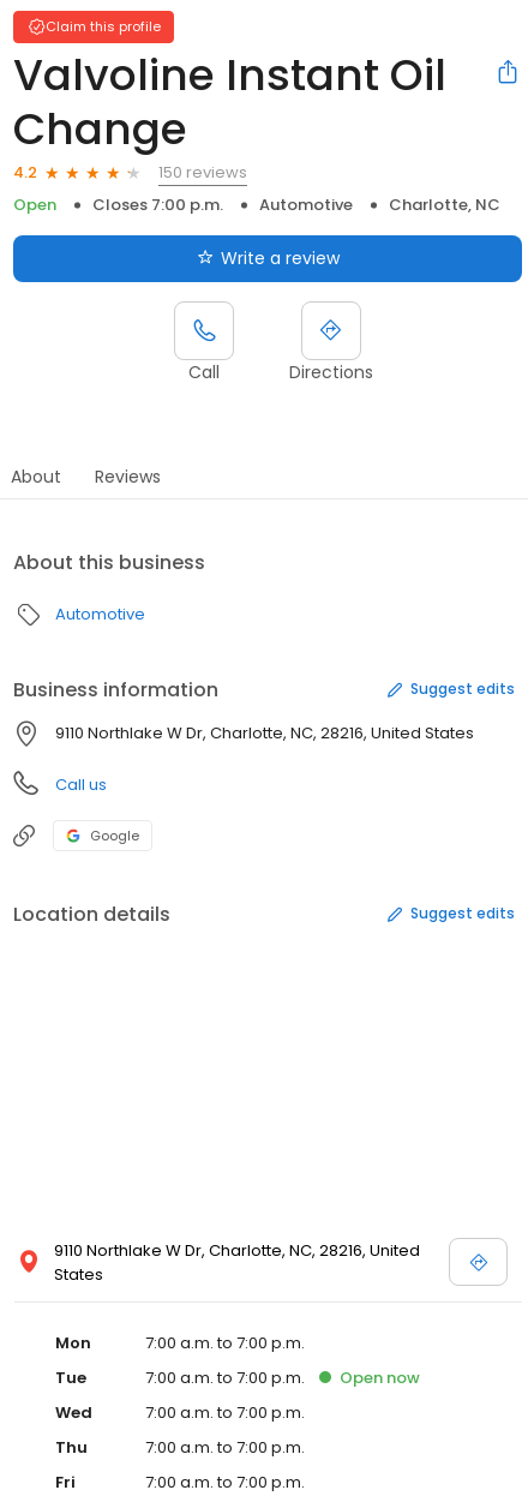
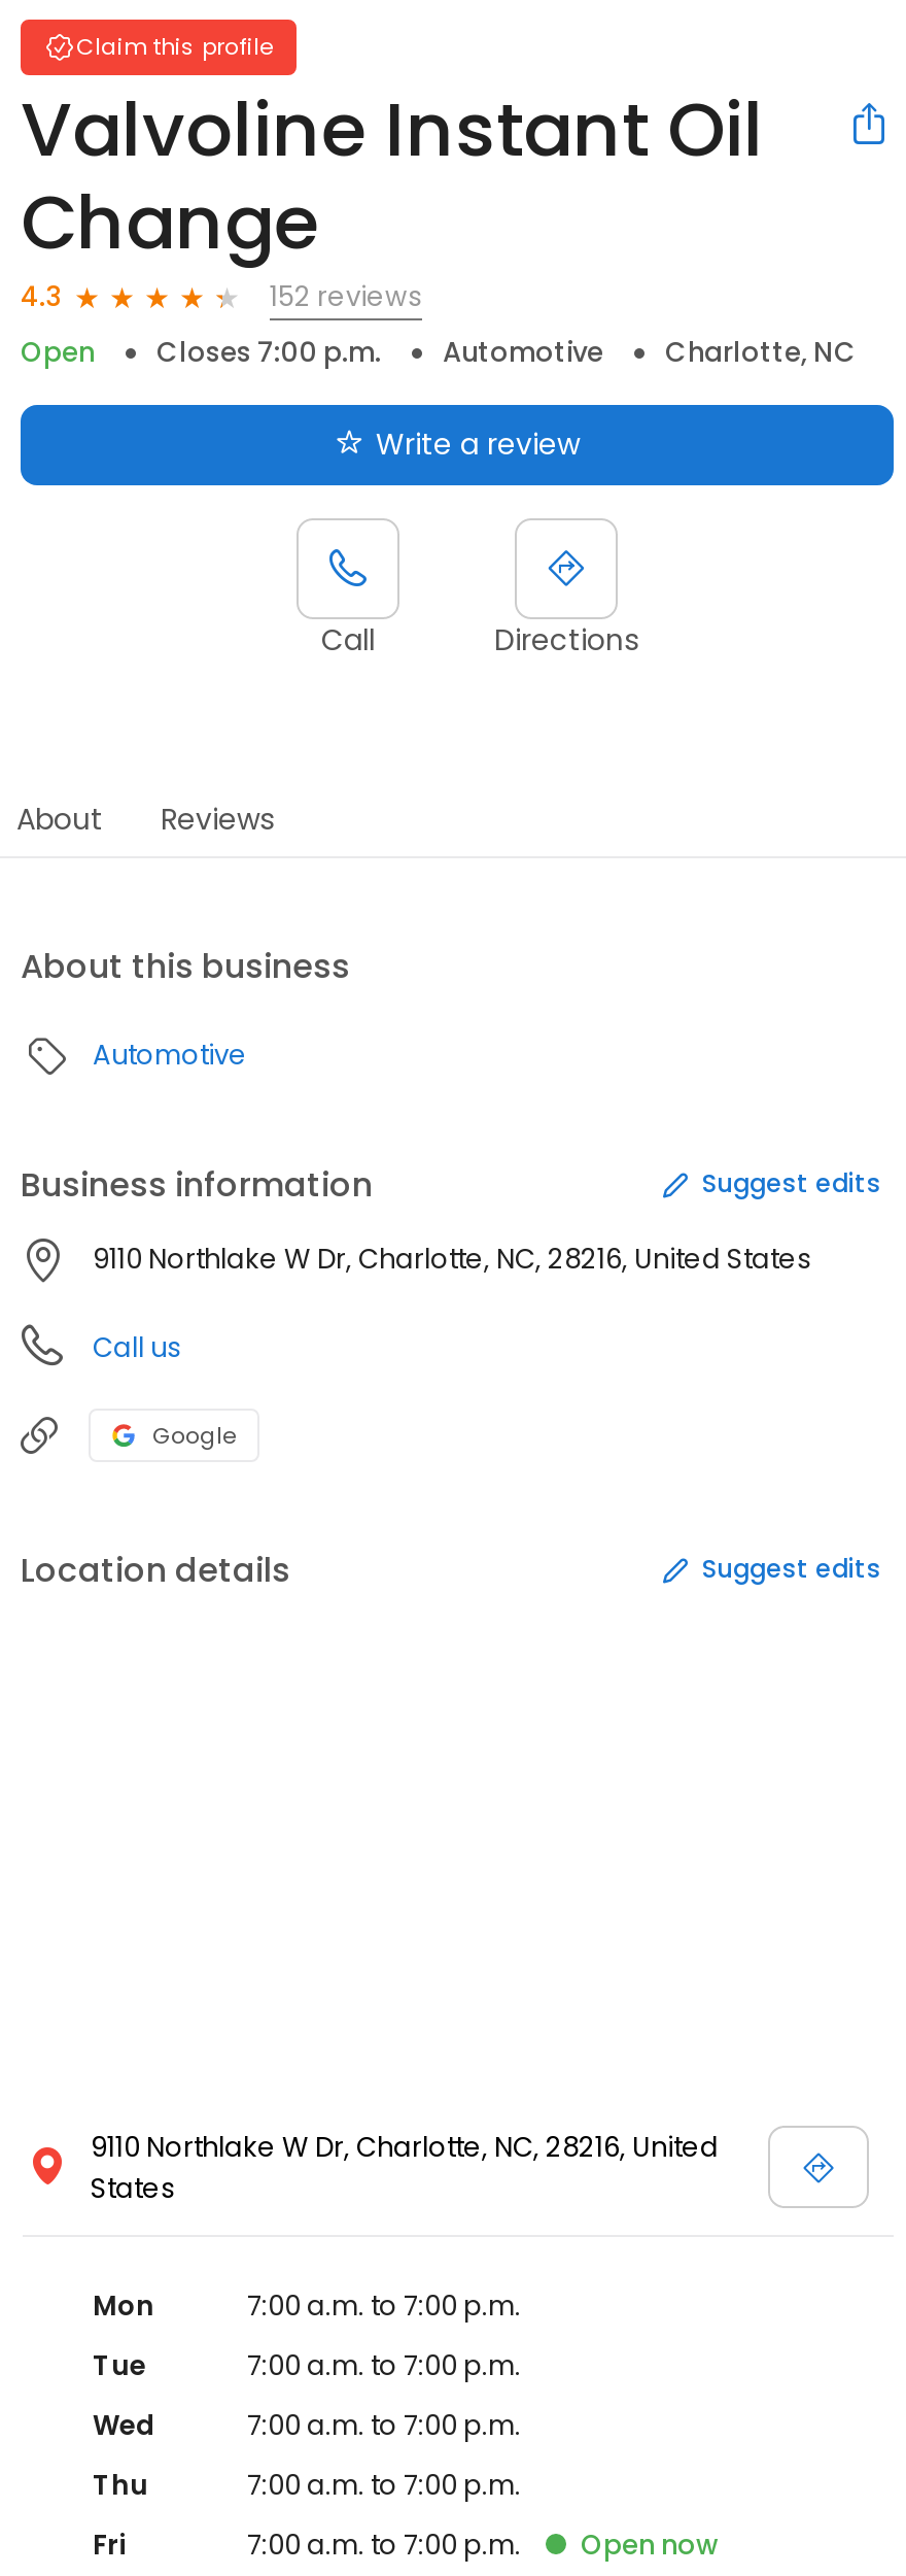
[13,161,37,184] 4.2 -> [21,278,62,317] 4.3
[158,161,247,184] 150 reviews -> [270,277,422,316] 152 reviews
moved [340,1366,420,1389] -> [581,2525,719,2564]: Open now

